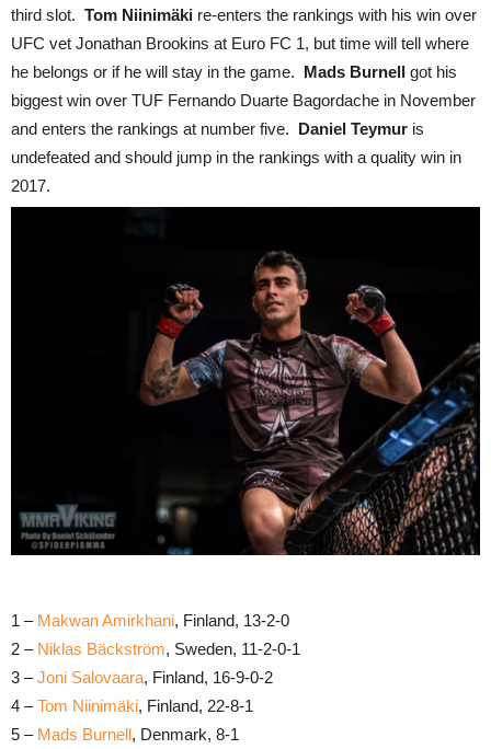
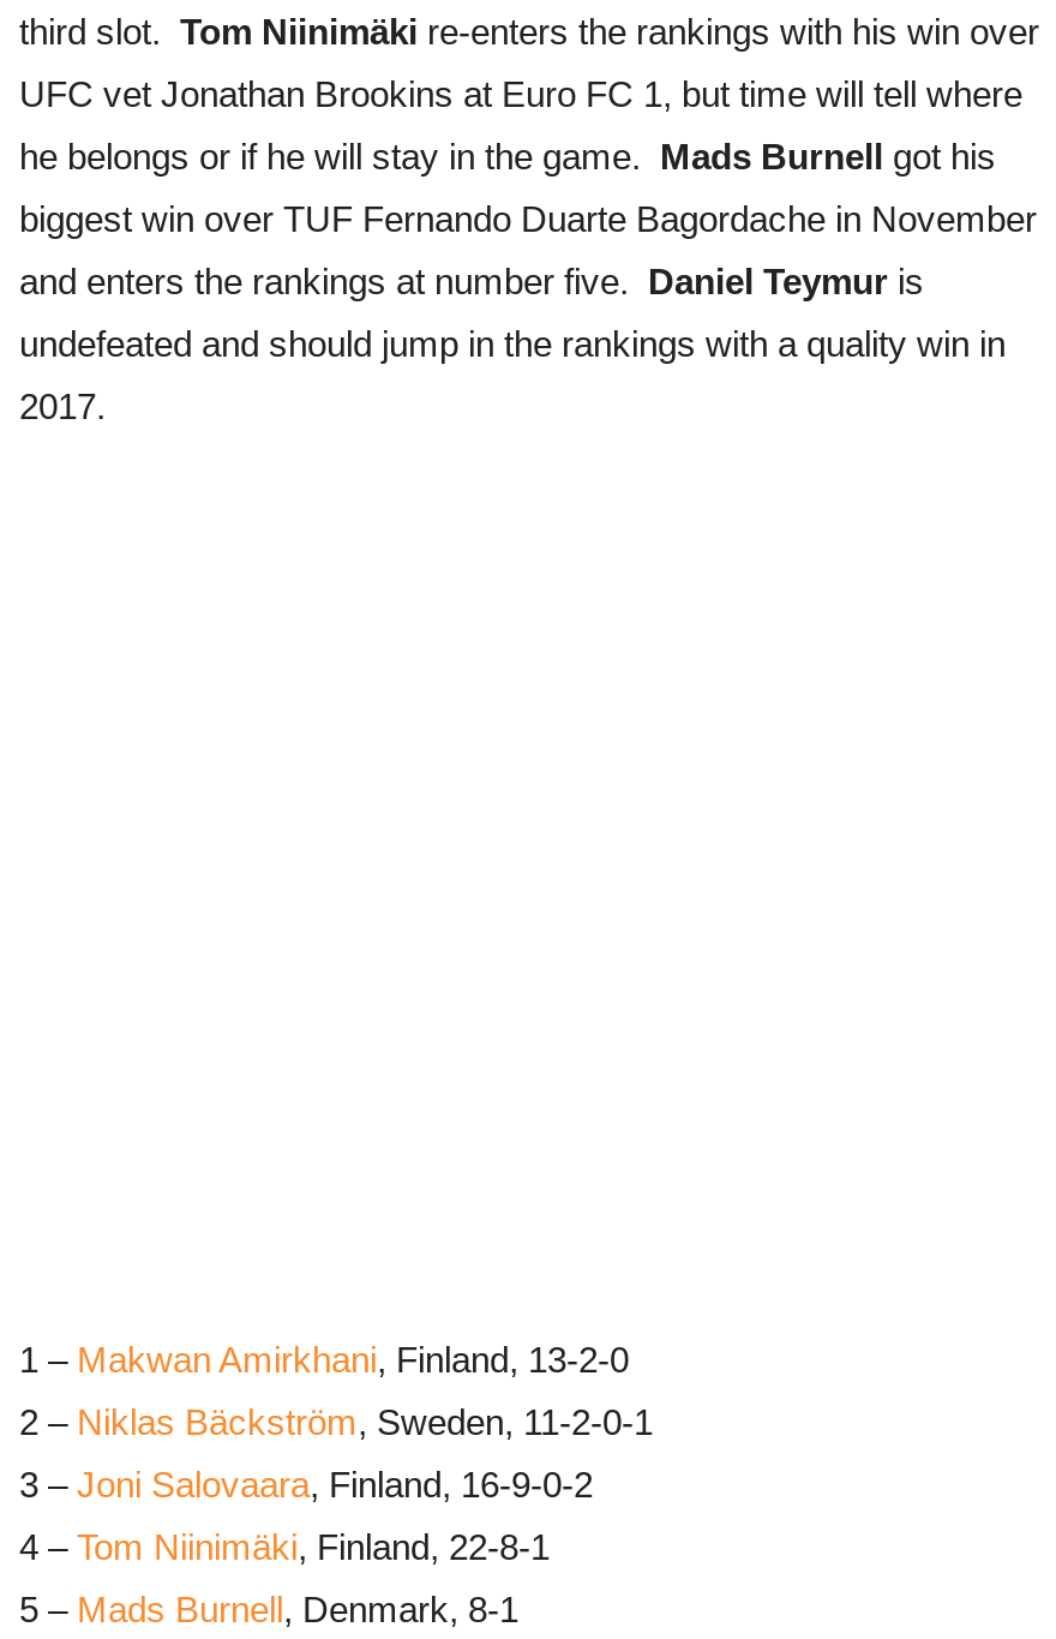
[10,206,481,556] [image] -> none

